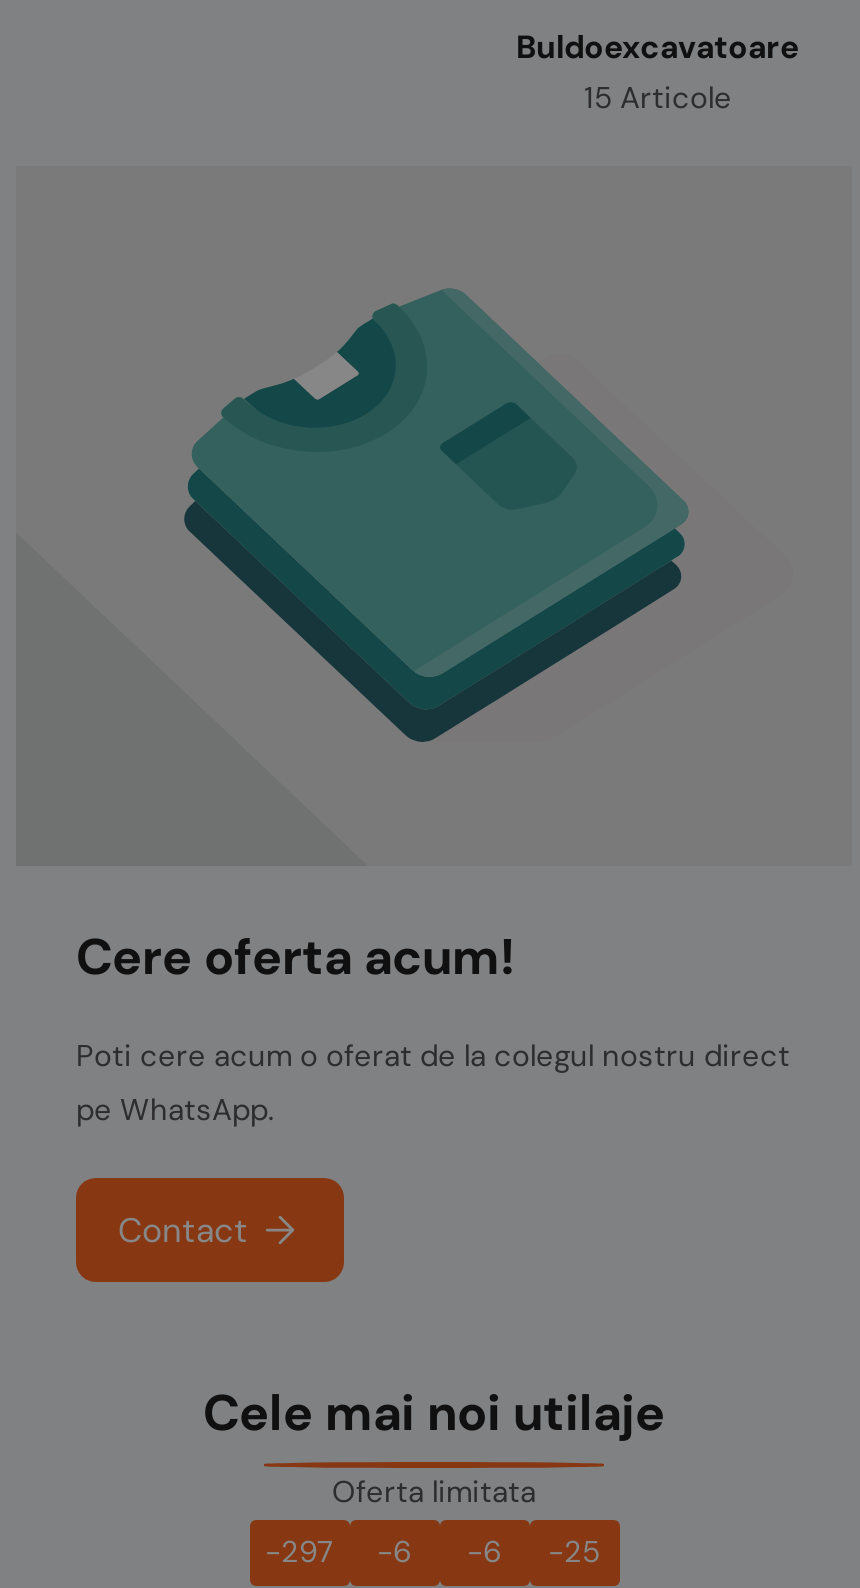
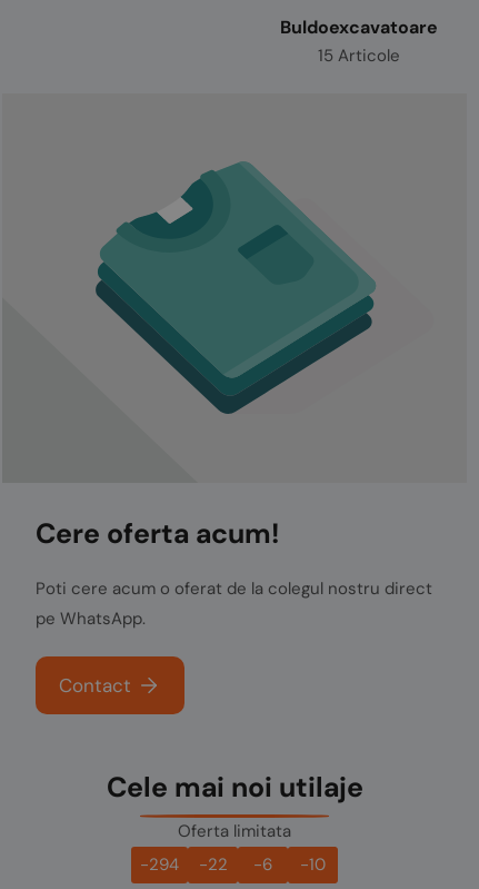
[265,1531,333,1571] -297 -> [140,853,227,876] -294 | -22
[467,1531,600,1571] -6 | -25 -> [300,853,326,876] -10

